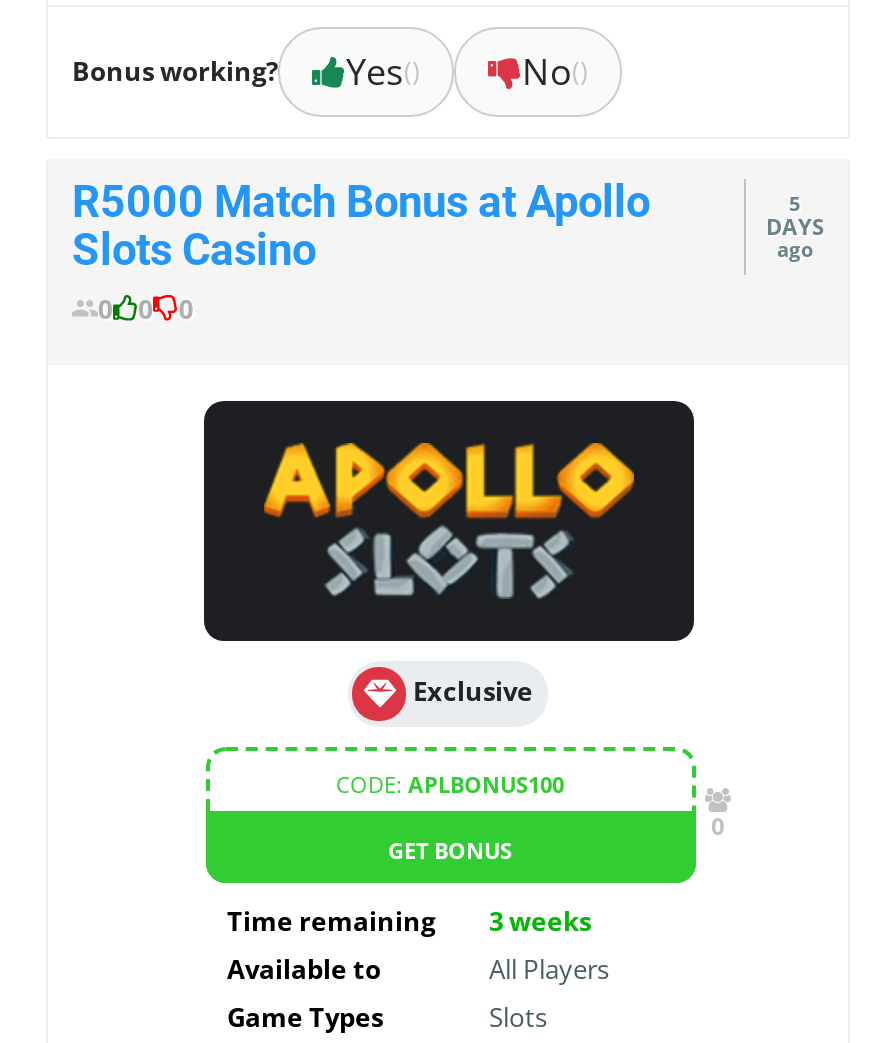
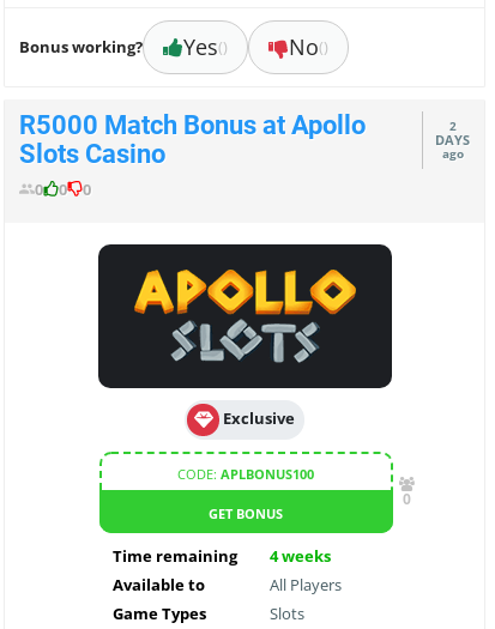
[789,189,801,217] 5 -> [449,117,456,134] 2
[227,903,591,939] Time remaining 3 weeks -> [112,545,330,567] Time remaining 4 weeks

